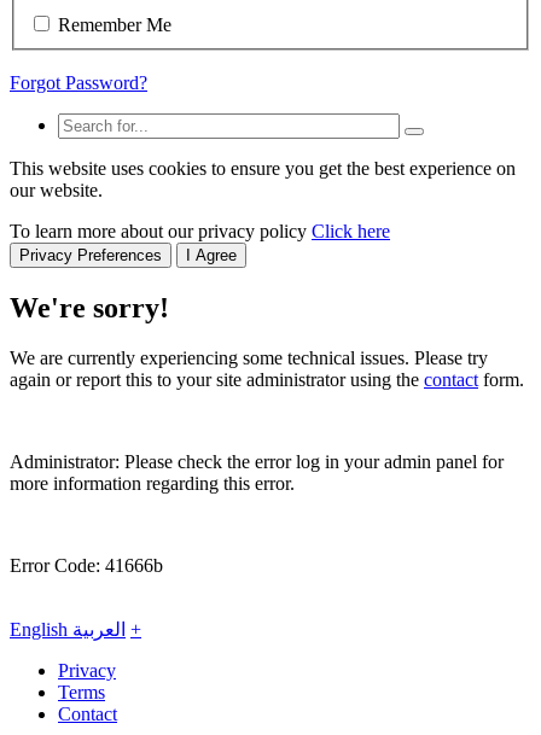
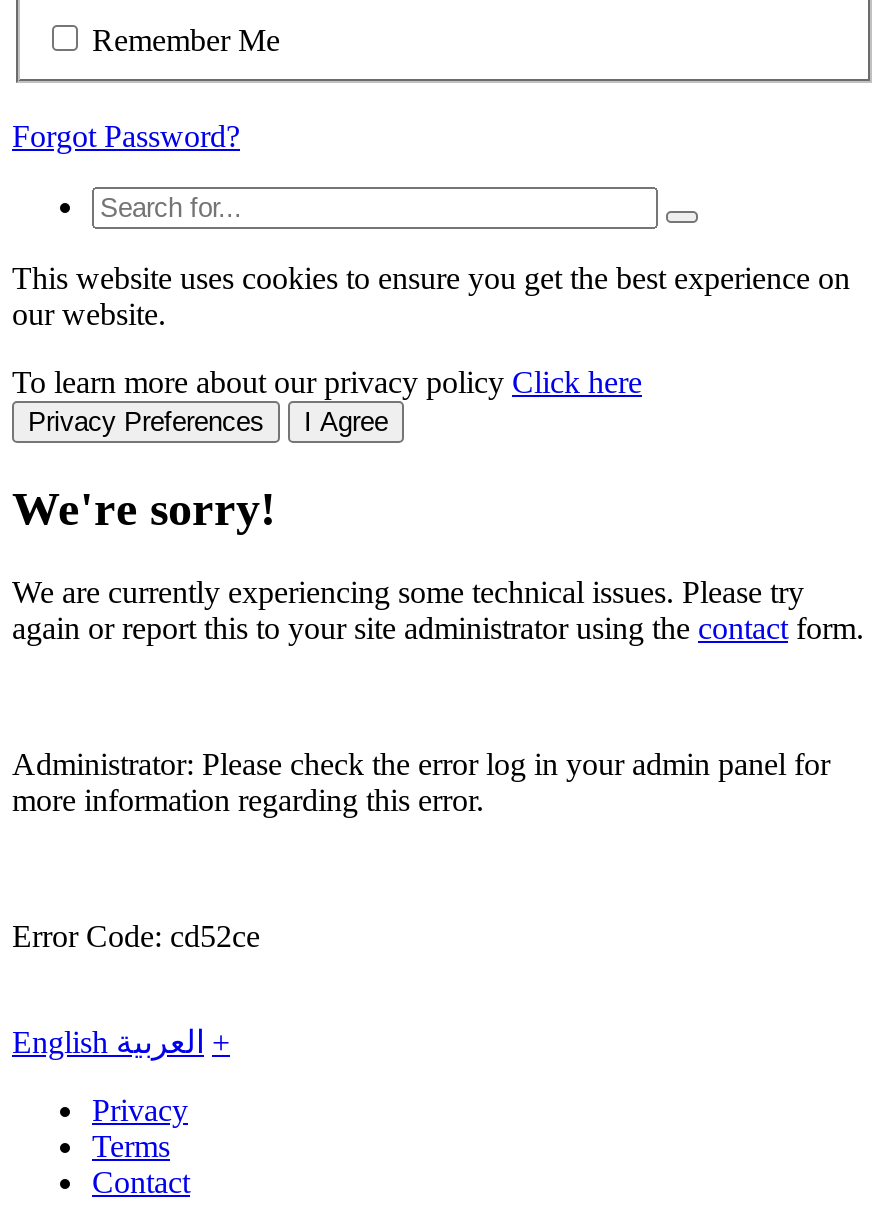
[10,556,163,576] Error Code: 41666b -> [12,920,260,954] Error Code: cd52ce

